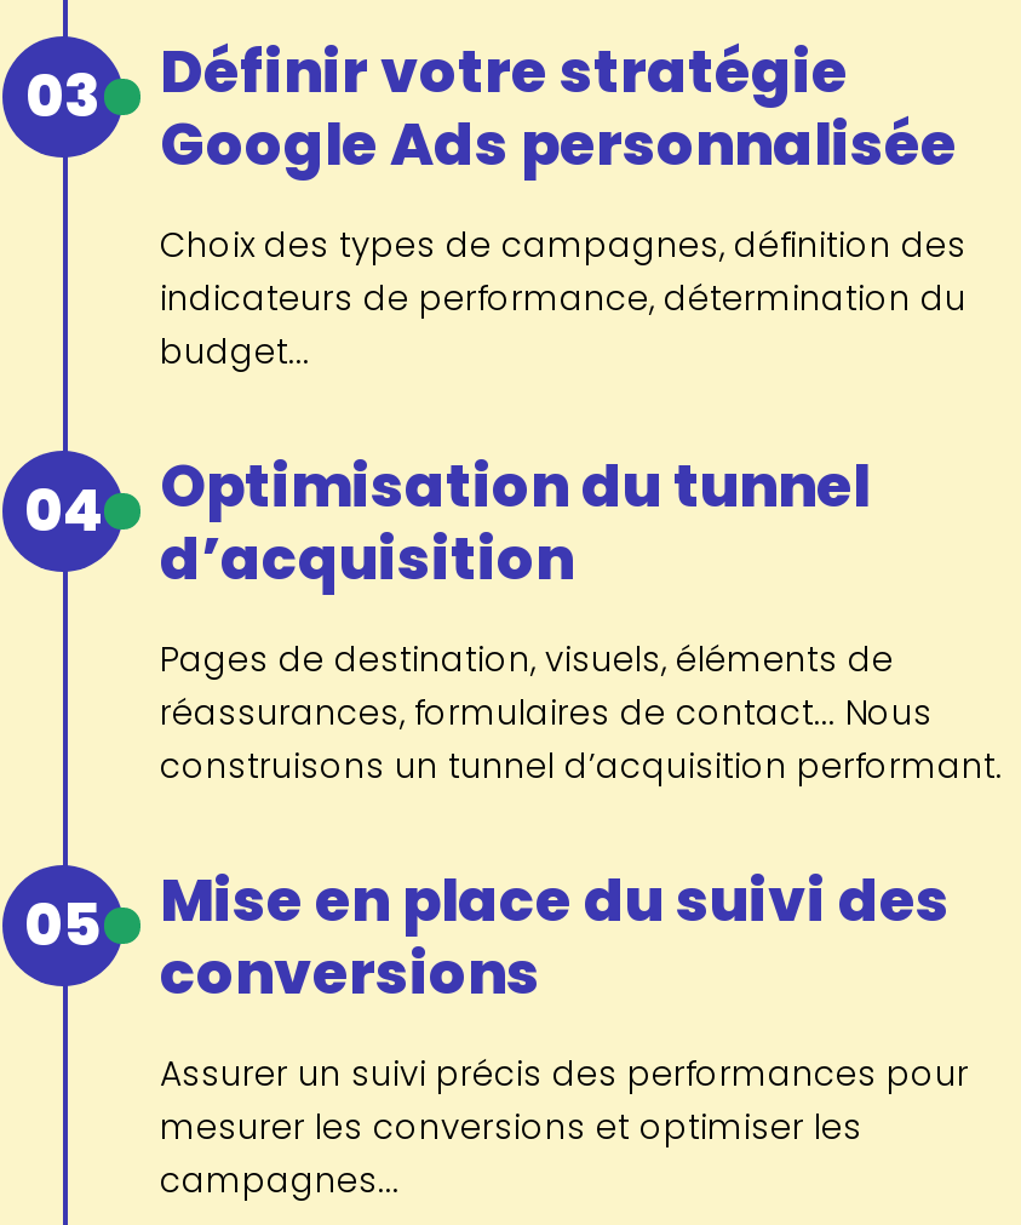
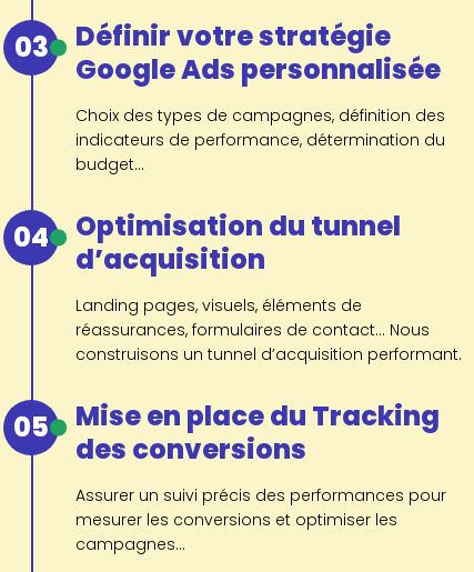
[160,634,894,683] Pages de destination, visuels, éléments de -> [75,294,362,316] Landing pages, visuels, éléments de
[160,860,950,1012] Mise en place du suivi des | conversions -> [75,397,440,467] Mise en place du Tracking | des conversions

